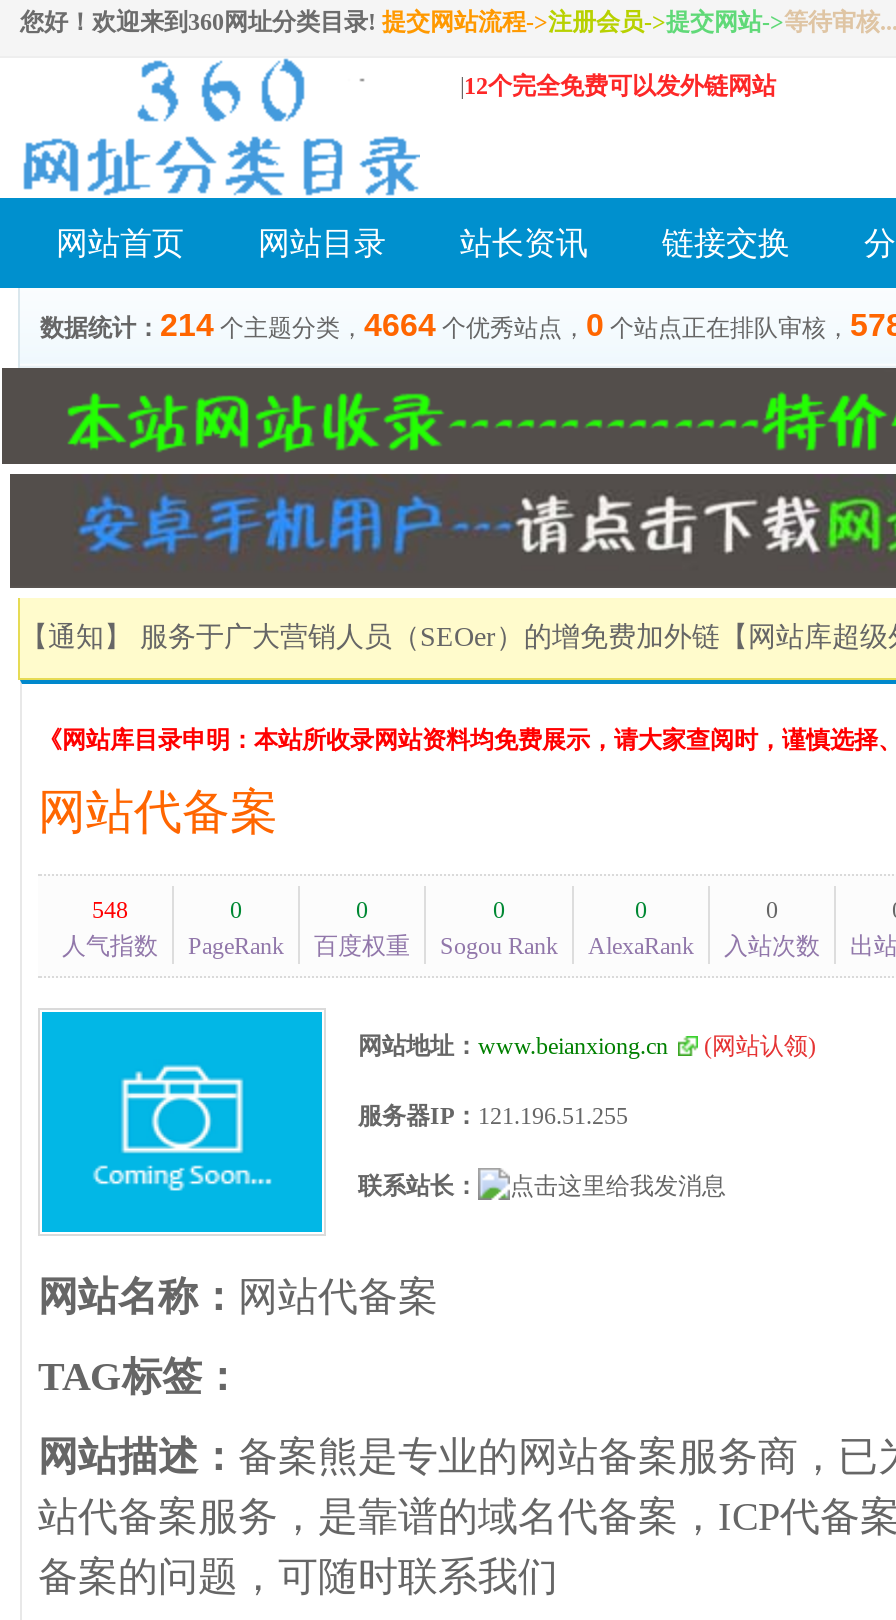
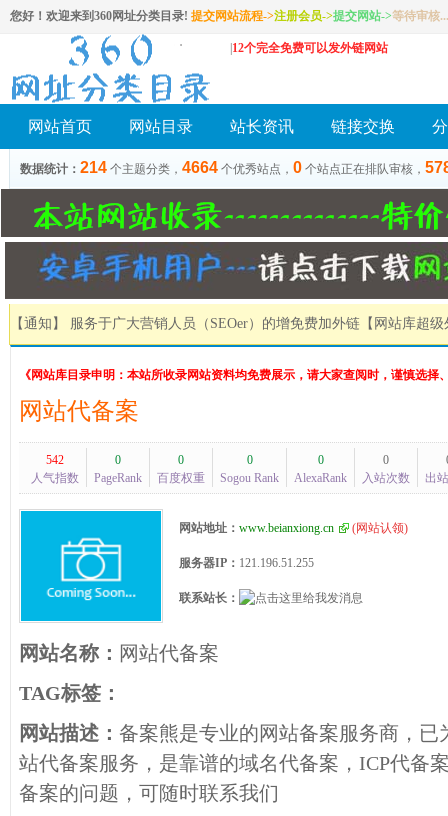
[92,896,128,924] 548 -> [46,453,64,467] 542

